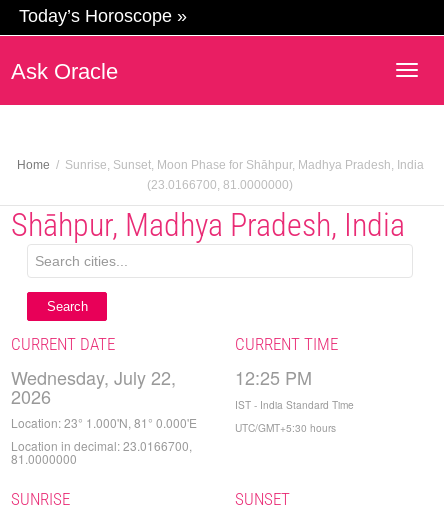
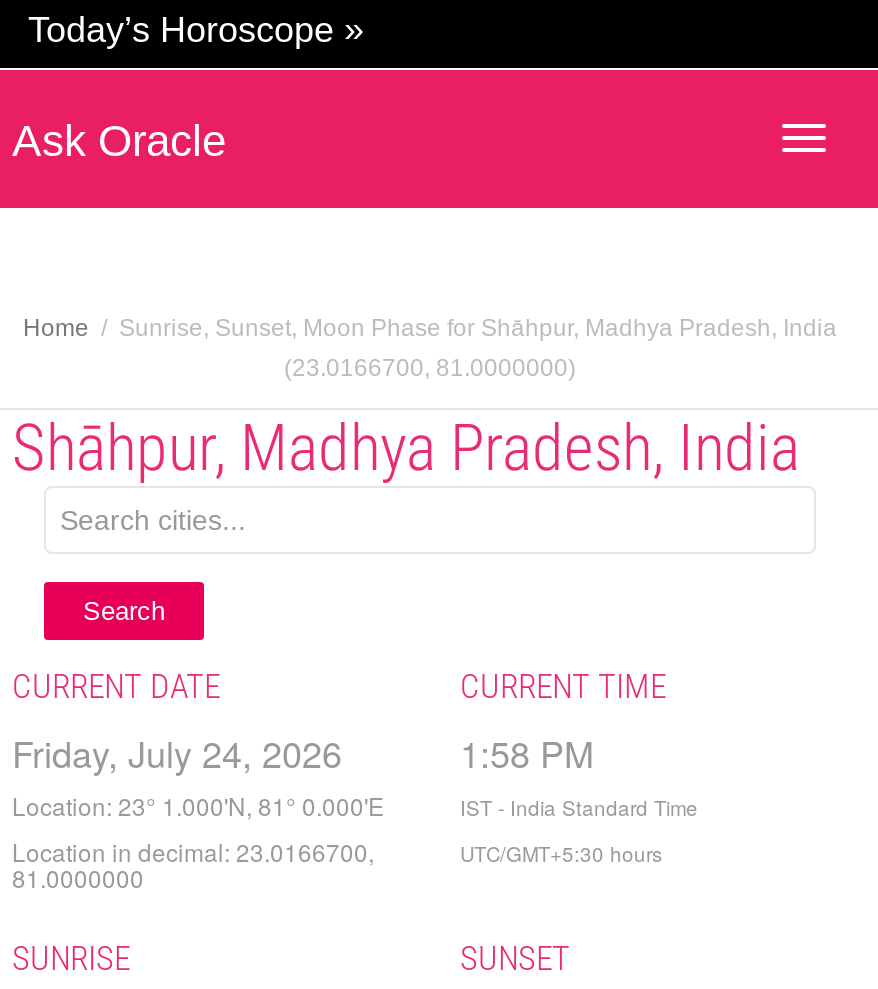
[11,364,176,409] Wednesday, July 22, | 2026 -> [12,726,342,778] Friday, July 24, 2026
[235,364,312,390] 12:25 PM -> [460,726,594,778] 1:58 PM

